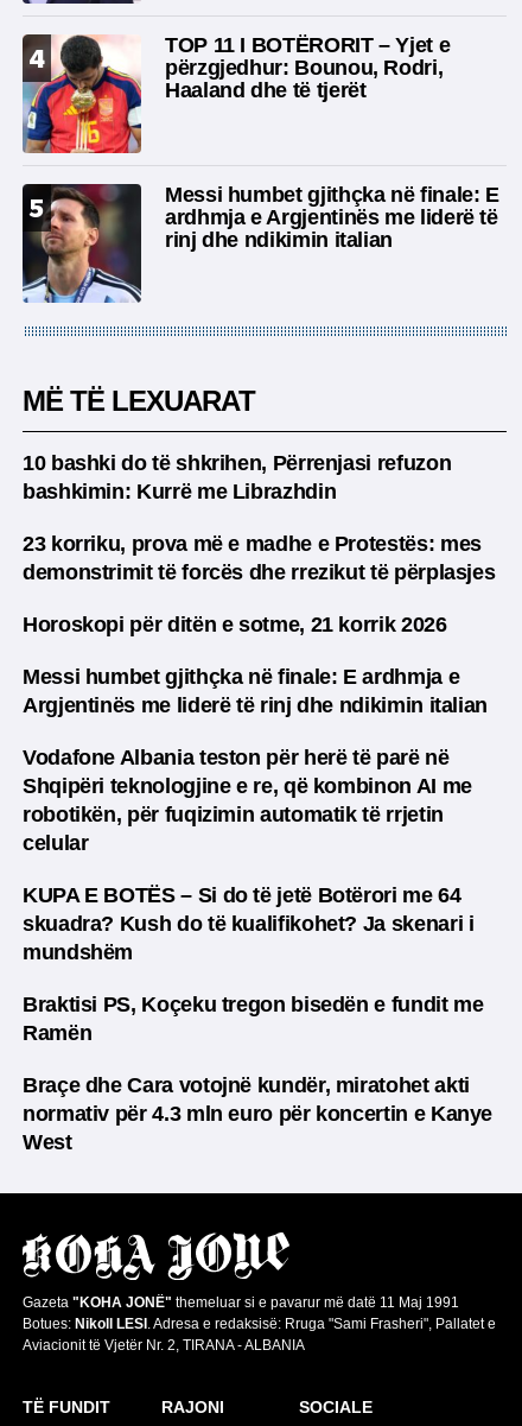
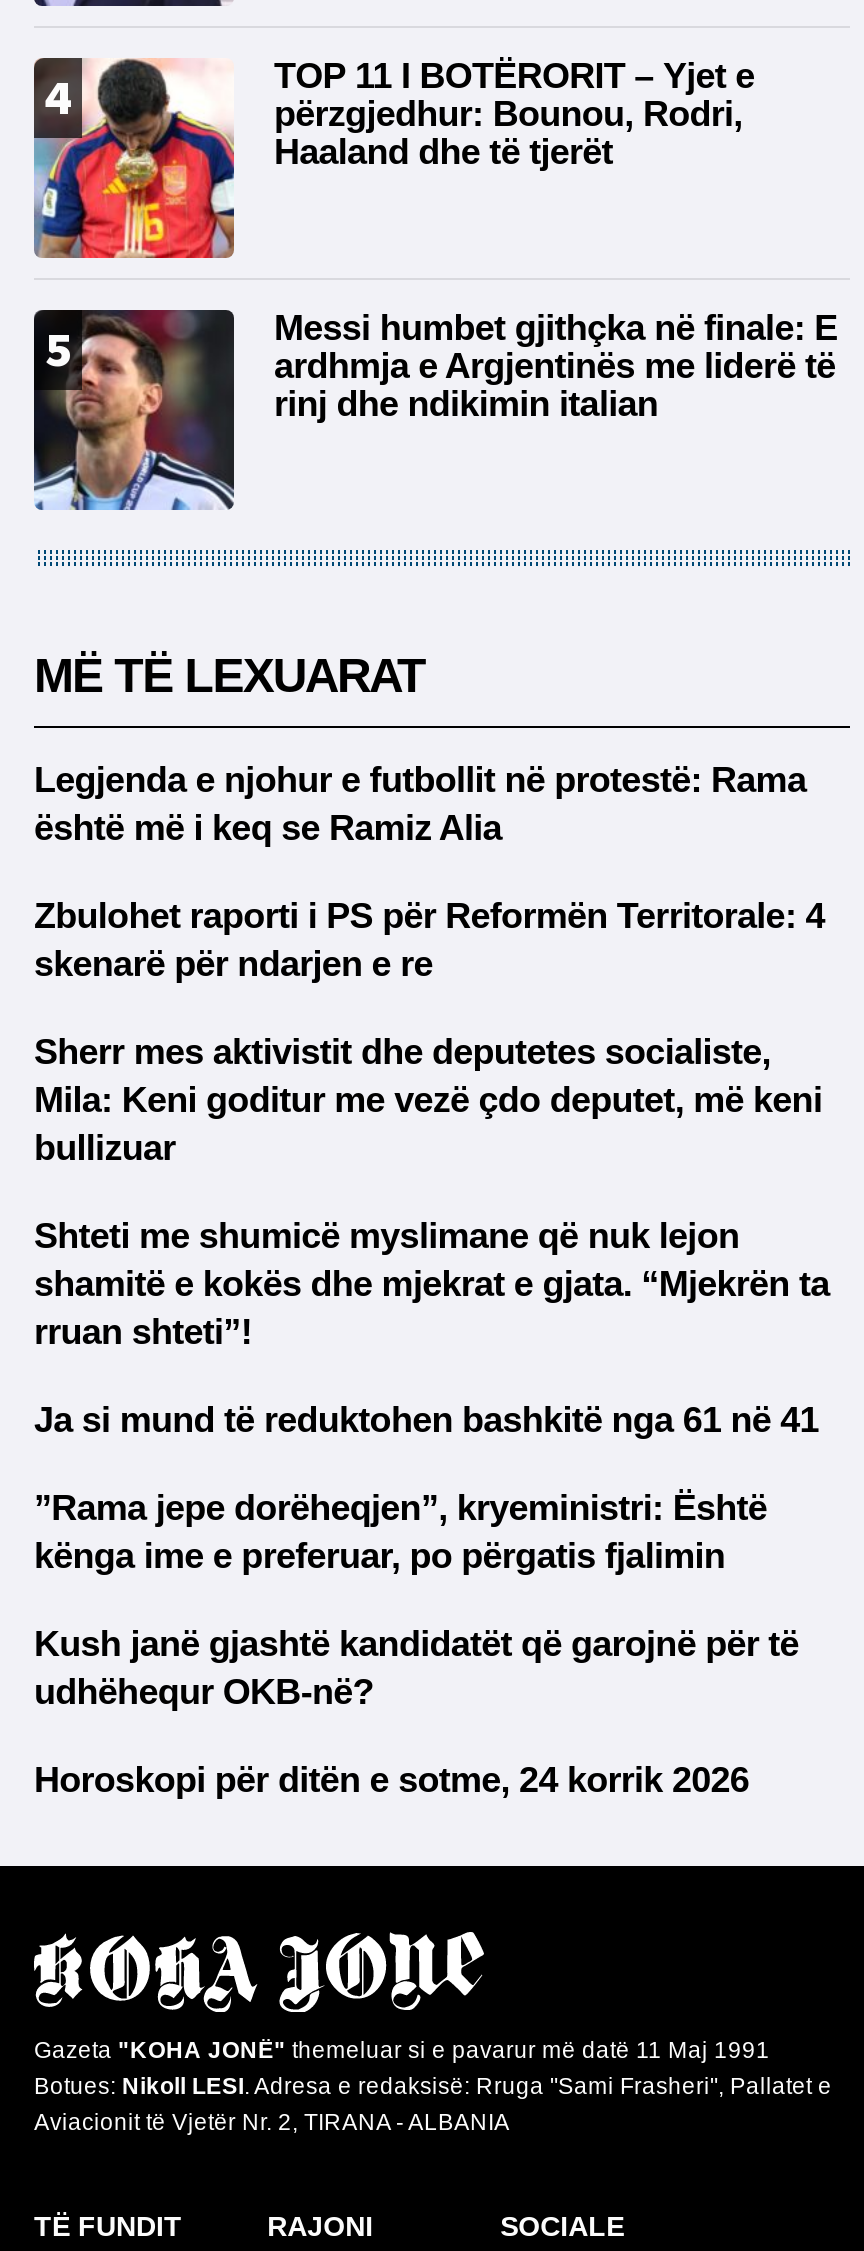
[23,451,451,503] 10 bashki do të shkrihen, Përrenjasi refuzon | bashkimin: Kurrë me Librazhdin -> [34,760,806,848] Legjenda e njohur e futbollit në protestë: Rama | është më i keq se Ramiz Alia
[23,532,495,584] 23 korriku, prova më e madhe e Protestës: mes | demonstrimit të forcës dhe rrezikut të përplasjes -> [34,896,825,984] Zbulohet raporti i PS për Reformën Territorale: 4 | skenarë për ndarjen e re
[23,612,447,636] Horoskopi për ditën e sotme, 21 korrik 2026 -> [34,1032,822,1168] Sherr mes aktivistit dhe deputetes socialiste, | Mila: Keni goditur me vezë çdo deputet, më keni | bullizuar
[23,665,488,717] Messi humbet gjithçka në finale: E ardhmja e | Argjentinës me liderë të rinj dhe ndikimin italian -> [34,1216,829,1352] Shteti me shumicë myslimane që nuk lejon | shamitë e kokës dhe mjekrat e gjata. “Mjekrën ta | rruan shteti”!
[23,745,472,855] Vodafone Albania teston për herë të parë në | Shqipëri teknologjine e re, që kombinon AI me | robotikën, për fuqizimin automatik të rrjetin | celular -> [34,1400,819,1440] Ja si mund të reduktohen bashkitë nga 61 në 41
[23,883,474,964] KUPA E BOTËS – Si do të jetë Botërori me 64 | skuadra? Kush do të kualifikohet? Ja skenari i | mundshëm -> [34,1488,767,1576] ”Rama jepe dorëheqjen”, kryeministri: Është | kënga ime e preferuar, po përgatis fjalimin
[23,992,483,1045] Braktisi PS, Koçeku tregon bisedën e fundit me | Ramën -> [34,1624,799,1712] Kush janë gjashtë kandidatët që garojnë për të | udhëhequr OKB-në?
[23,1073,492,1154] Braçe dhe Cara votojnë kundër, miratohet akti | normativ për 4.3 mln euro për koncertin e Kanye | West -> [34,1760,749,1800] Horoskopi për ditën e sotme, 24 korrik 2026

